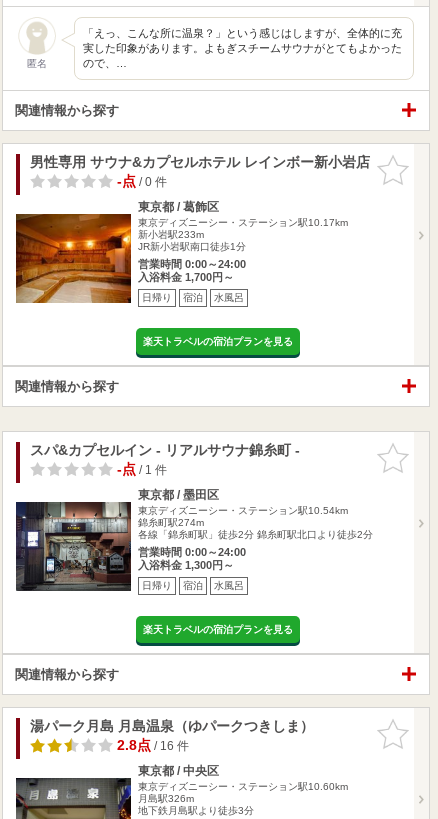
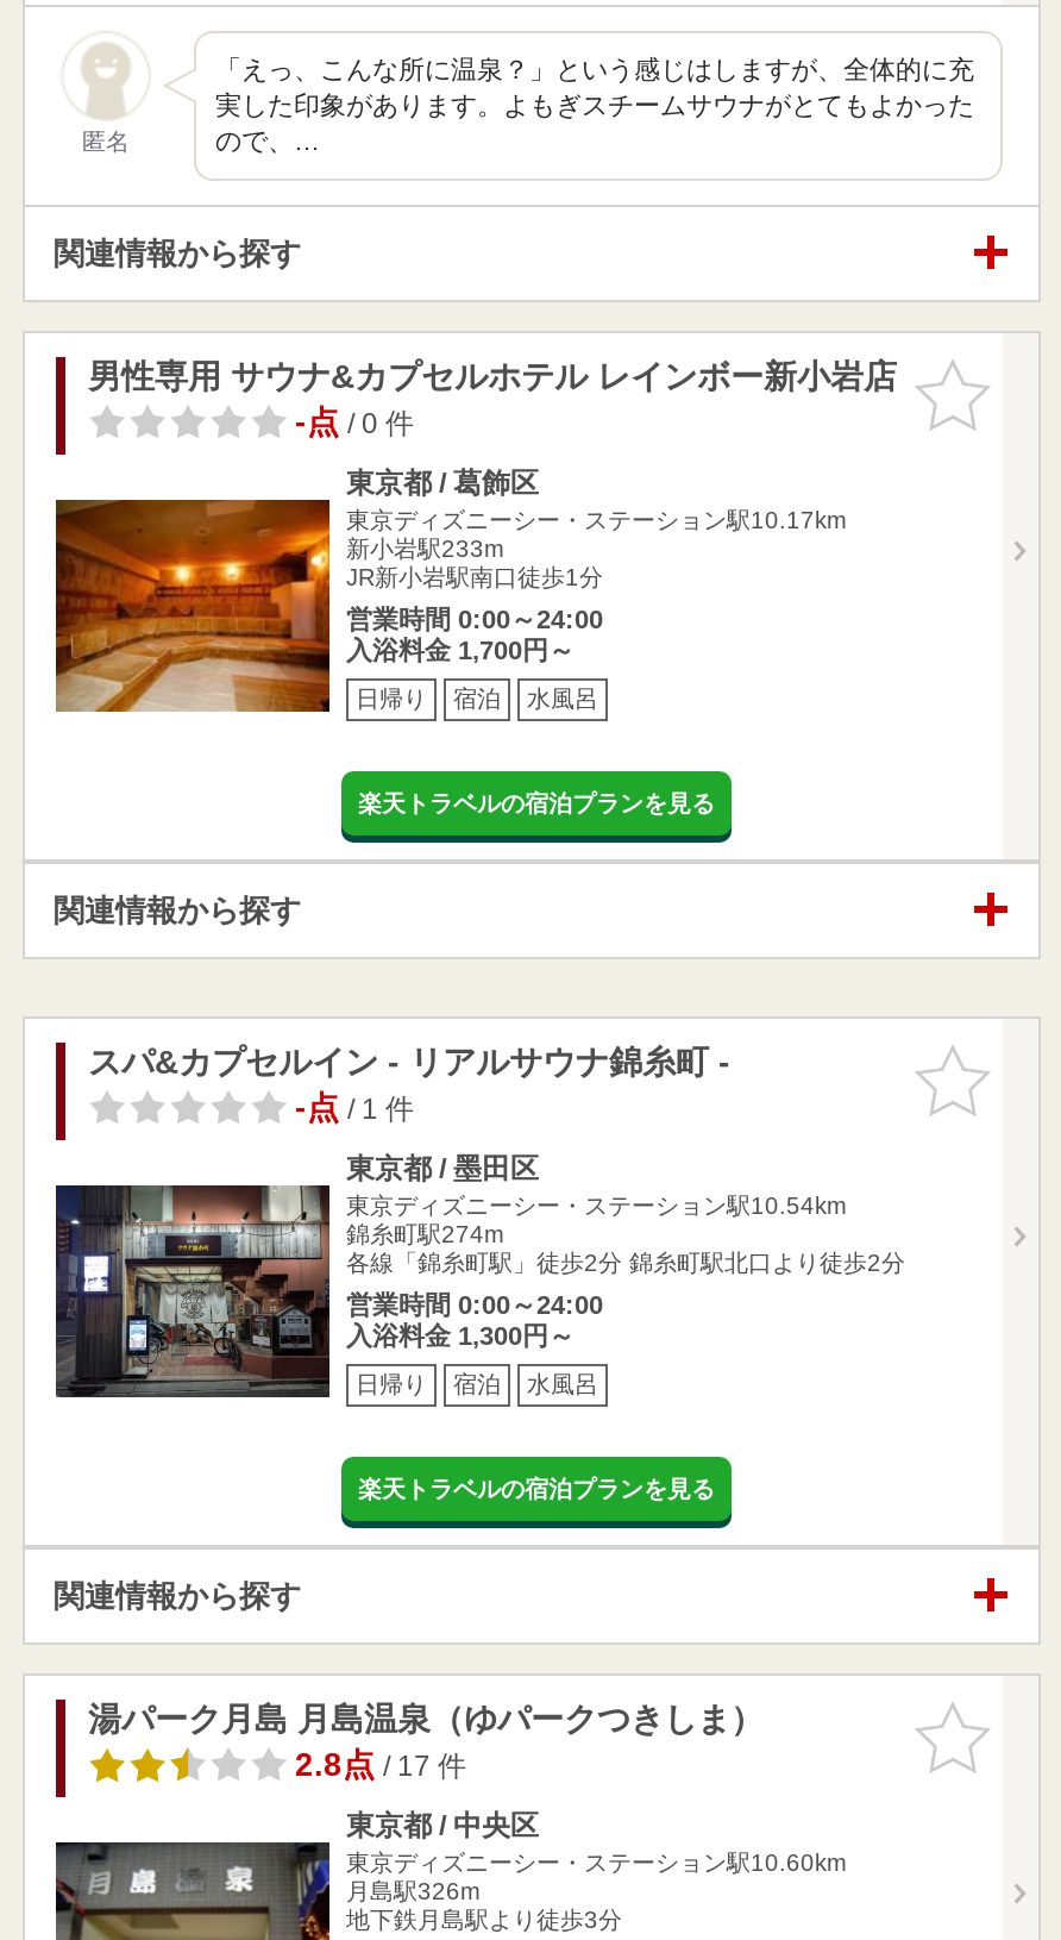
[116,738,188,753] 2.8点/ 16 件 -> [295,1746,466,1782] 2.8点/ 17 件

